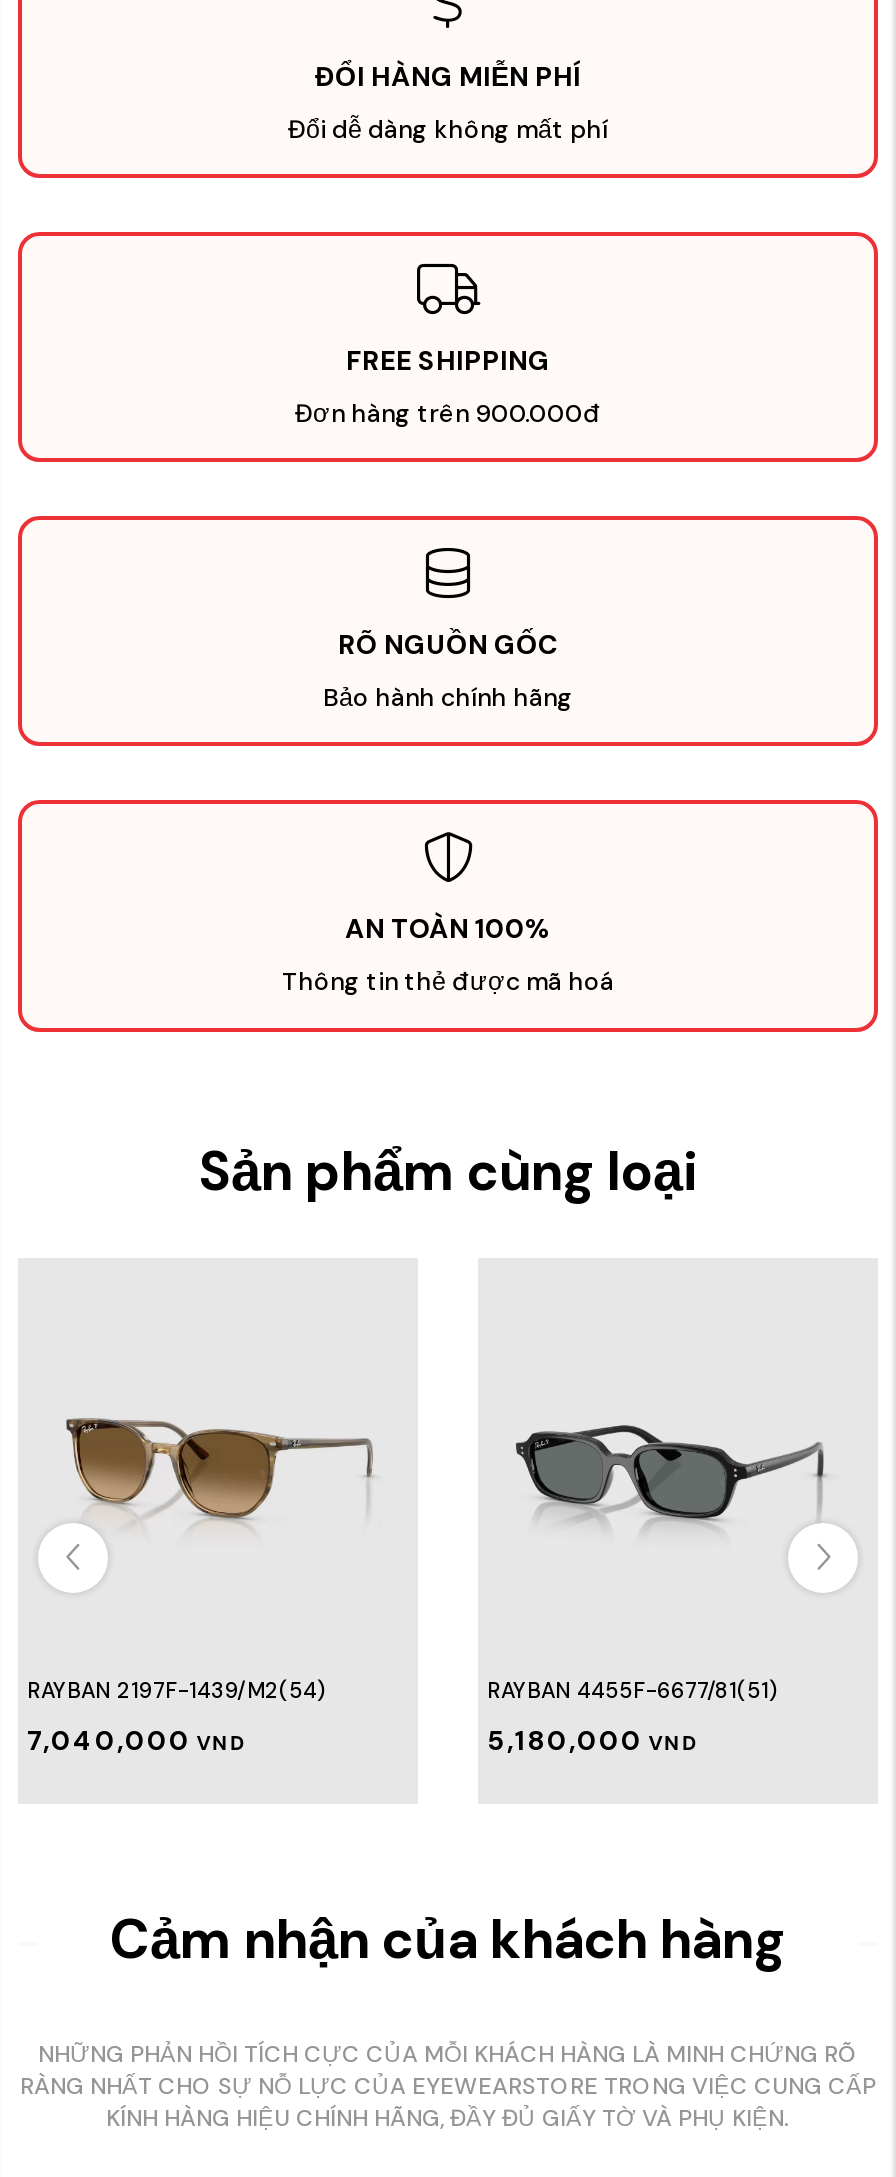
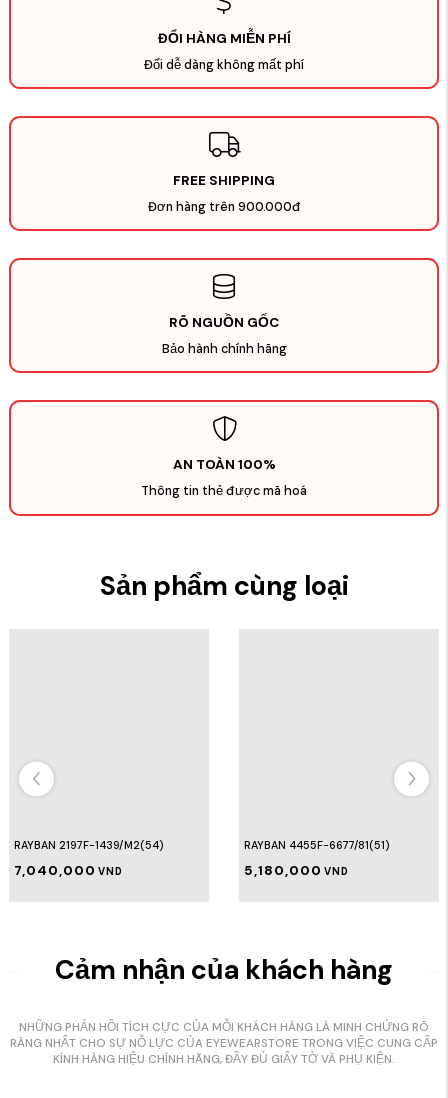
[64,1416,374,1526] [image] -> none
[514,1424,826,1528] [image] -> none

